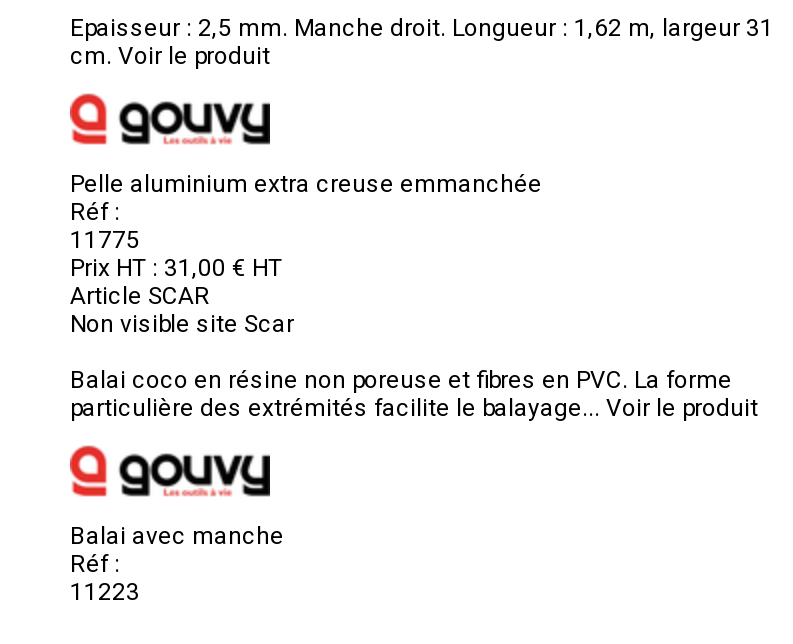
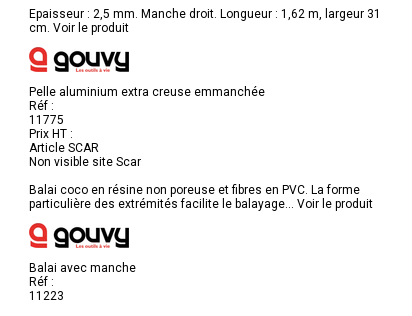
[70,254,282,282] Prix HT : 31,00 € HT -> [29,127,73,141] Prix HT :

